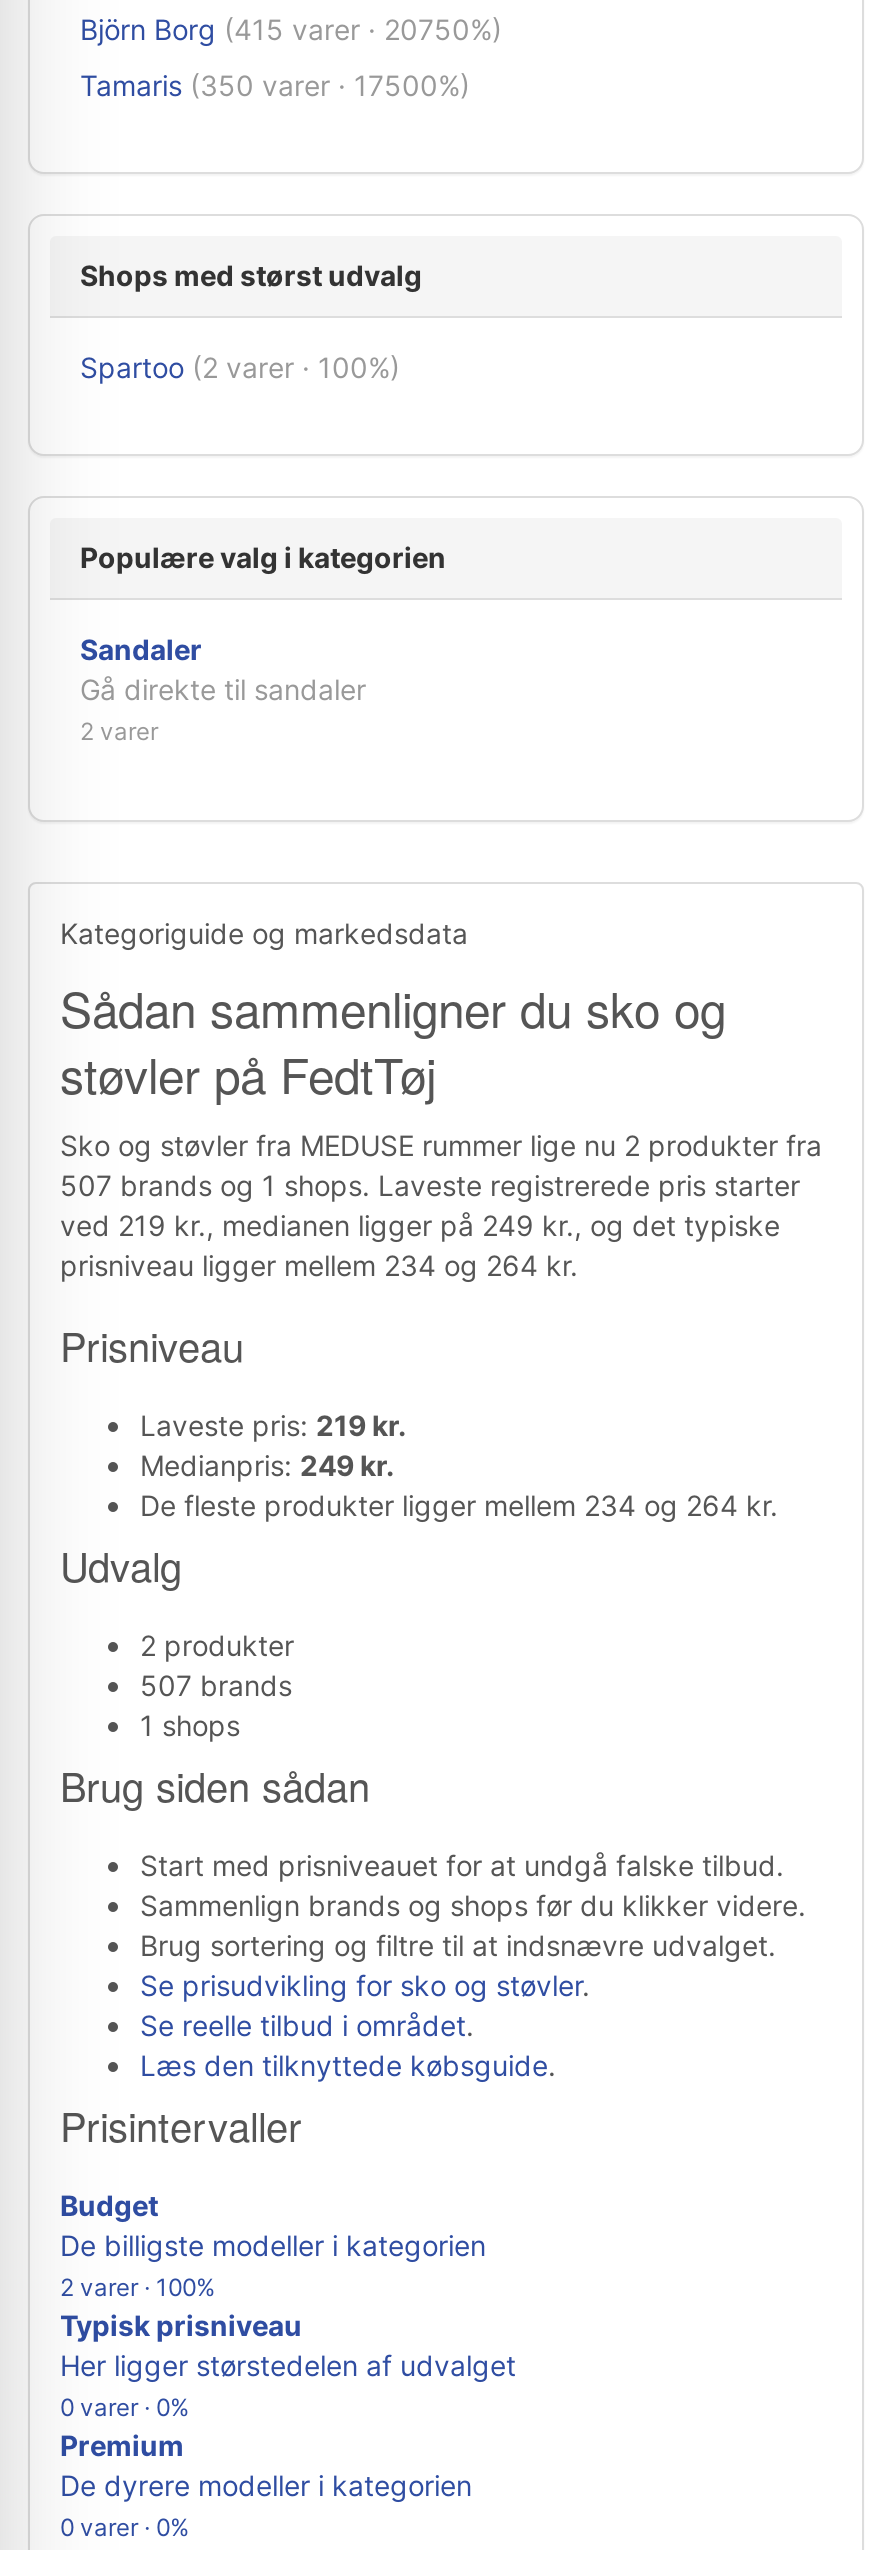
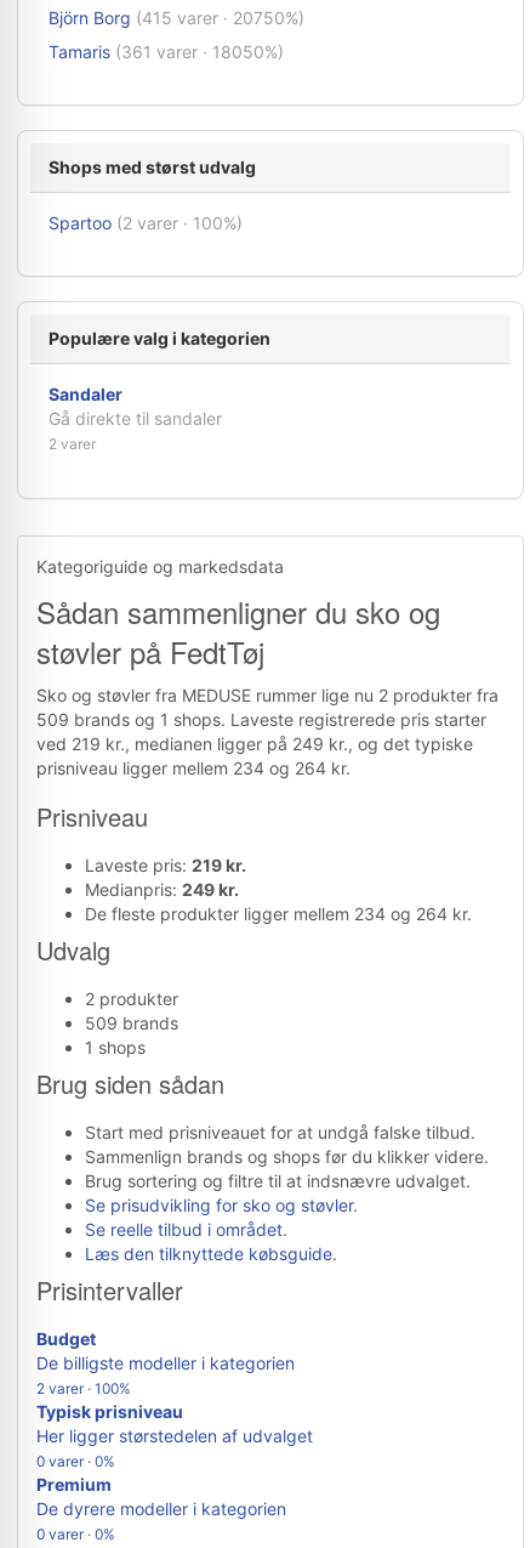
[80,68,470,102] Tamaris (350 varer · 17500%) -> [49,41,284,62] Tamaris (361 varer · 18050%)
[60,1168,800,1202] 507 brands og 1 shops. Laveste registrerede pris starter -> [36,709,486,730] 509 brands og 1 shops. Laveste registrerede pris starter
[140,1668,292,1702] 507 brands -> [85,1013,178,1033] 509 brands

